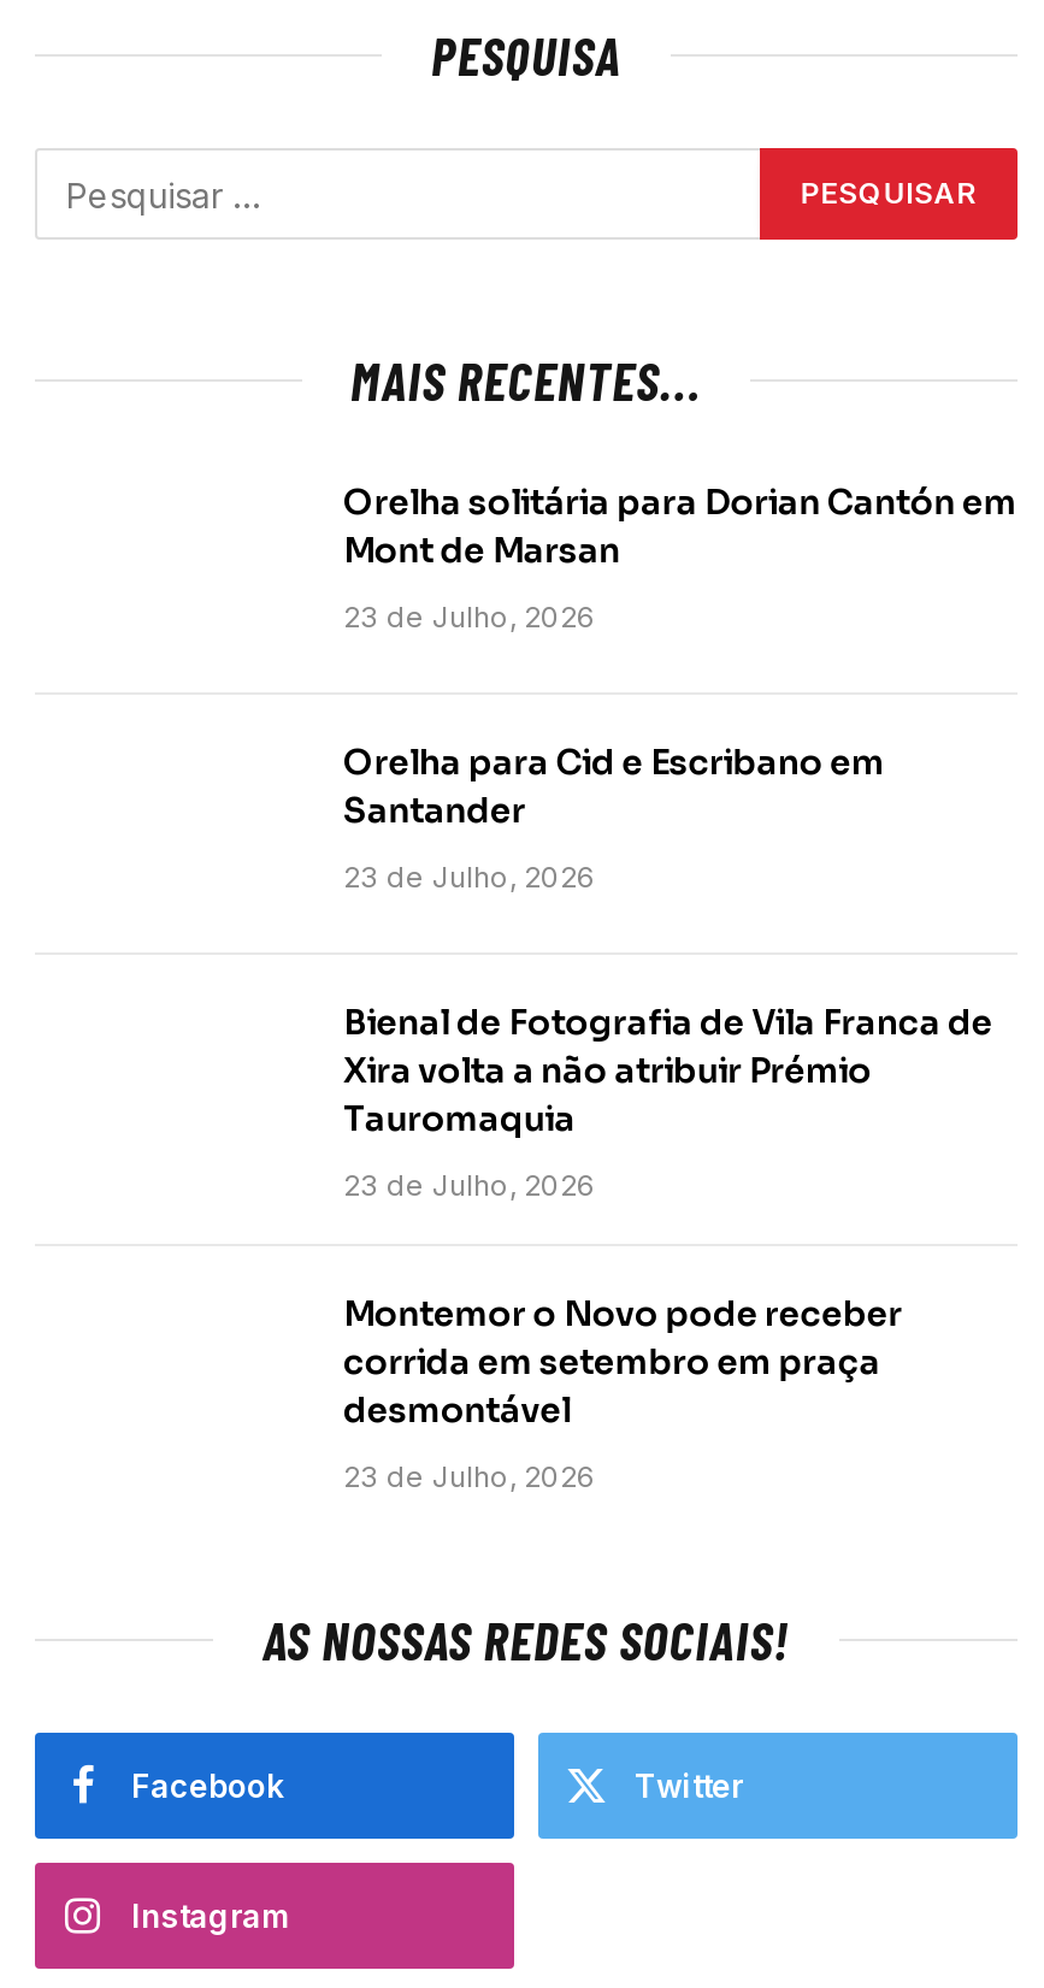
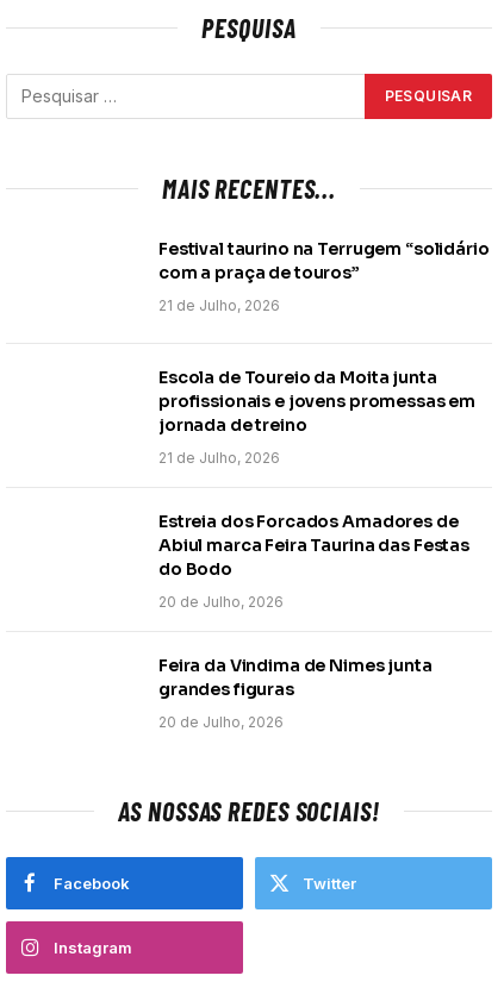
[343,480,1017,572] Orelha solitária para Dorian Cantón em | Mont de Marsan -> [158,238,489,283] Festival taurino na Terrugem “solidário | com a praça de touros”
[343,598,596,635] 23 de Julho, 2026 -> [158,296,280,314] 21 de Julho, 2026
[343,741,885,832] Orelha para Cid e Escribano em | Santander -> [158,367,476,436] Escola de Toureio da Moita junta | profissionais e jovens promessas em | jornada de treino
[343,859,596,895] 23 de Julho, 2026 -> [158,449,280,467] 21 de Julho, 2026
[343,1001,993,1140] Bienal de Fotografia de Vila Franca de | Xira volta a não atribuir Prémio | Tauromaquia -> [158,511,469,580] Estreia dos Forcados Amadores de | Abiul marca Feira Taurina das Festas | do Bodo
[343,1167,596,1203] 23 de Julho, 2026 -> [158,593,284,611] 20 de Julho, 2026
[343,1292,902,1432] Montemor o Novo pode receber | corrida em setembro em praça | desmontável -> [158,655,432,700] Feira da Vindima de Nimes junta | grandes figuras
[343,1458,596,1494] 23 de Julho, 2026 -> [158,713,284,731] 20 de Julho, 2026

